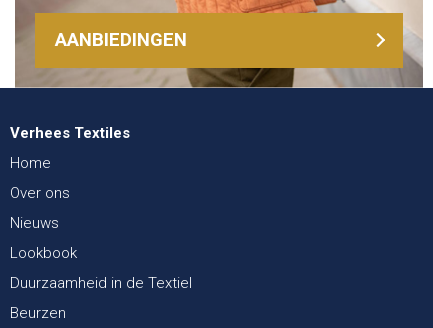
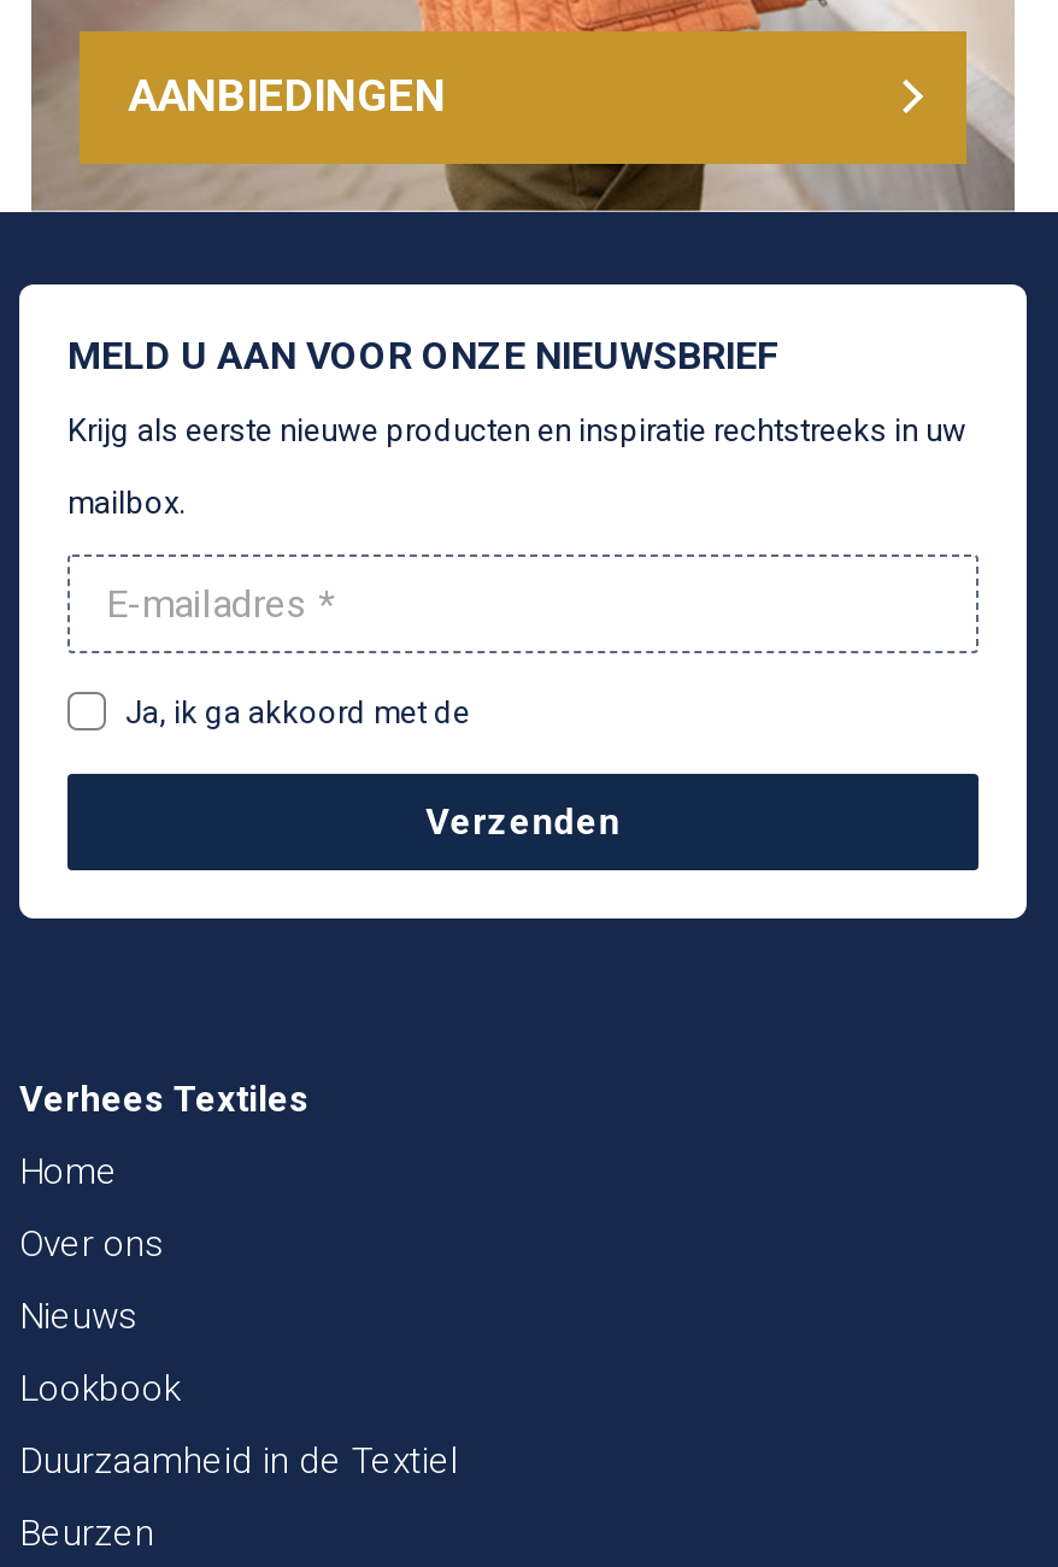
none -> [17,282,1029,921] [image] | MELD U AAN VOOR ONZE NIEUWSBRIEF | Krijg als eerste nieuwe producten en inspiratie rechtstreeks in uw | mailbox.
none -> [125,694,620,843] Ja, ik ga akkoord met de | Verzenden

